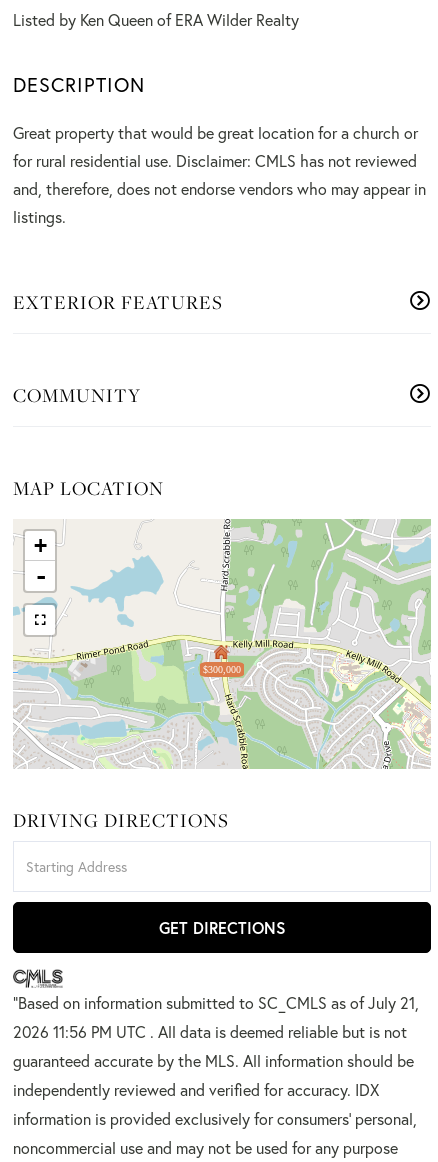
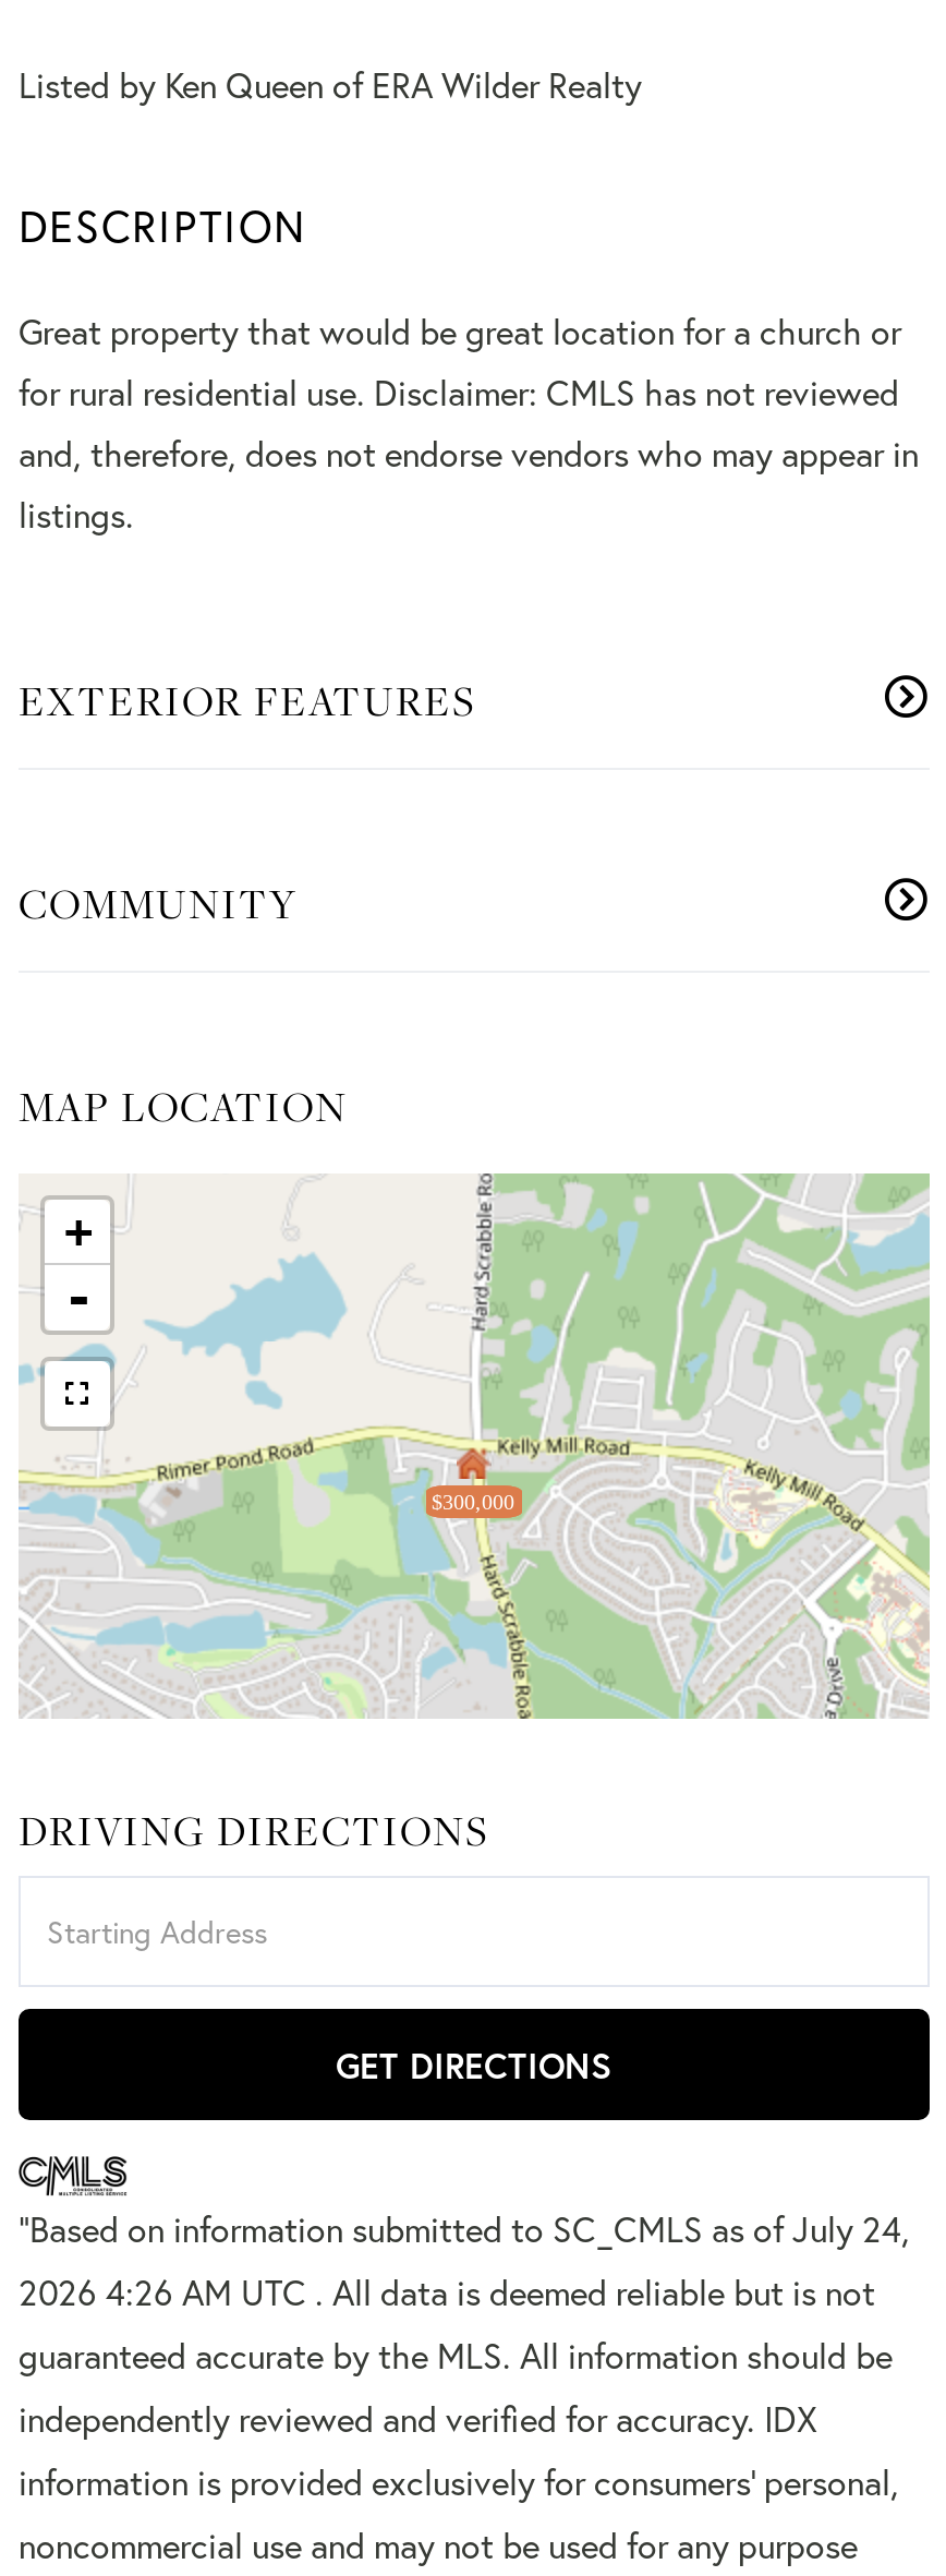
[13,992,419,1013] "Based on information submitted to SC_CMLS as of July 21, -> [19,2206,910,2252] "Based on information submitted to SC_CMLS as of July 24,
[13,1021,407,1042] 2026 11:56 PM UTC . All data is deemed reliable but is not -> [19,2269,875,2315] 2026 4:26 AM UTC . All data is deemed reliable but is not

